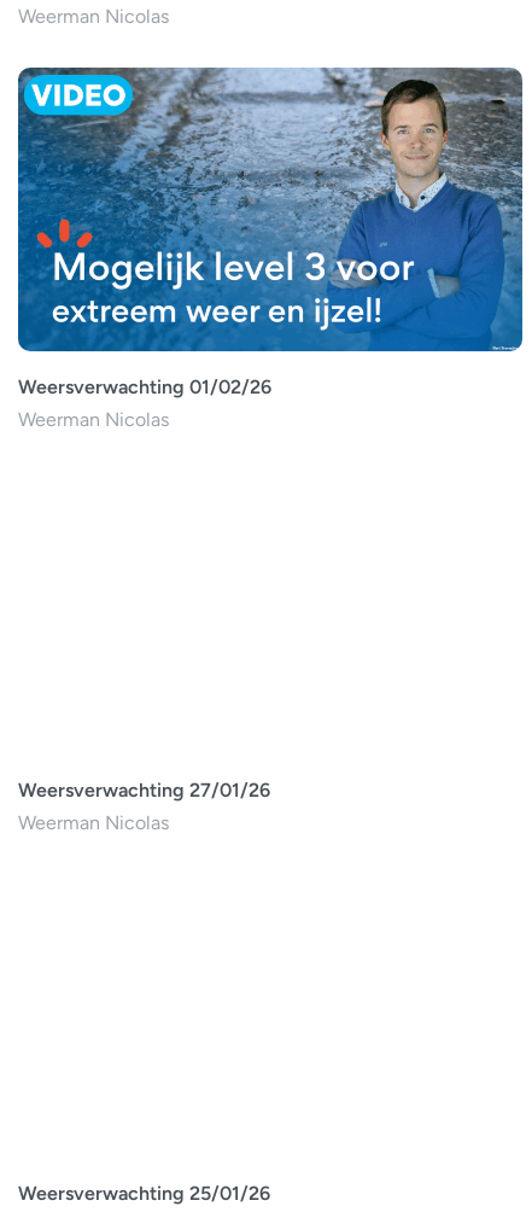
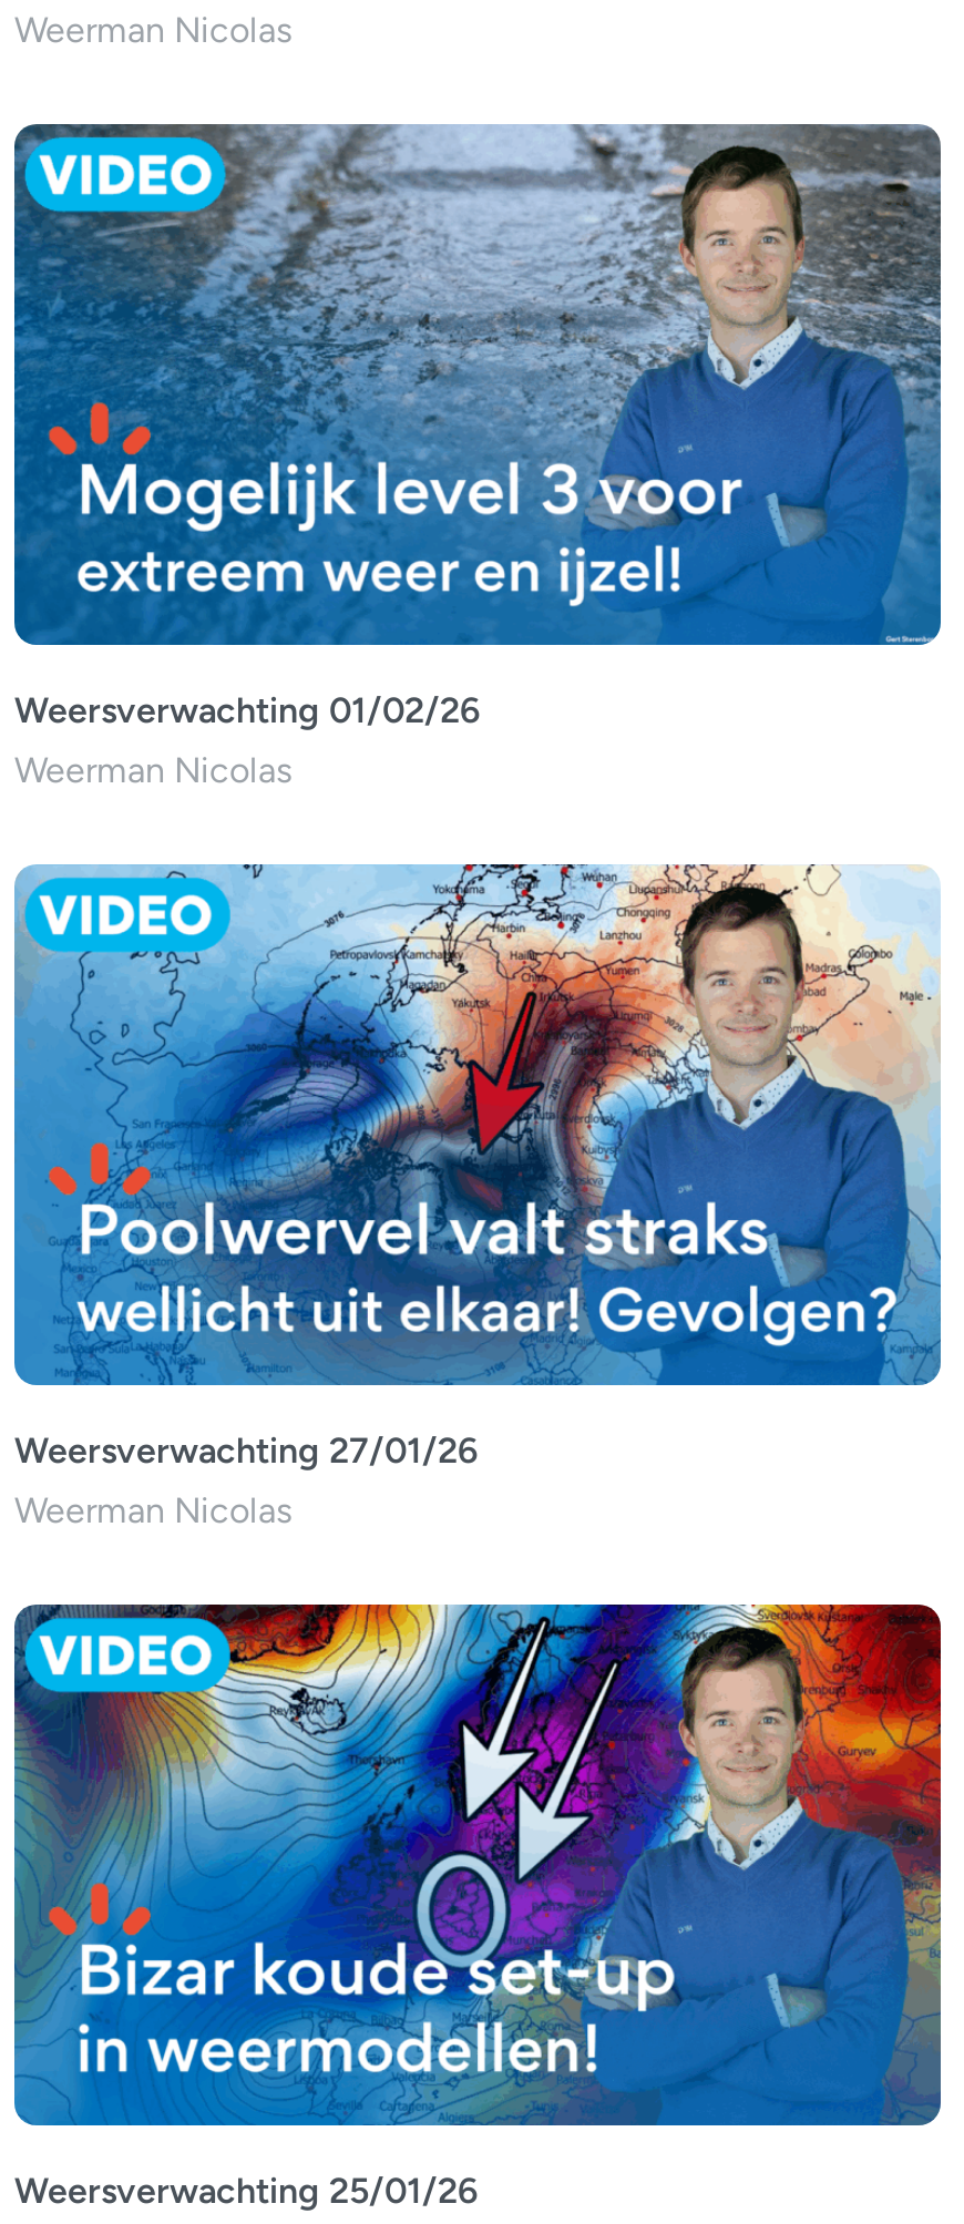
none -> [12,862,943,1387] [image]
none -> [12,1602,943,2128] [image]

